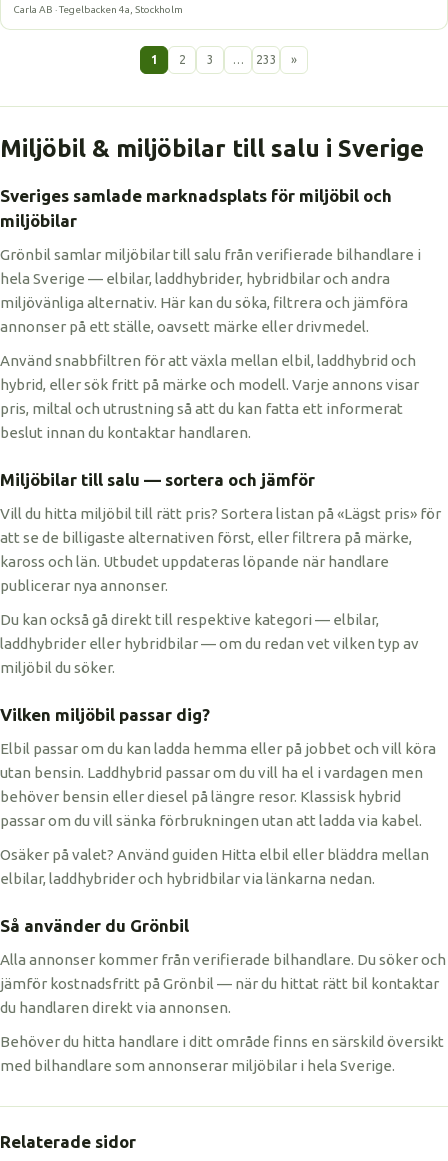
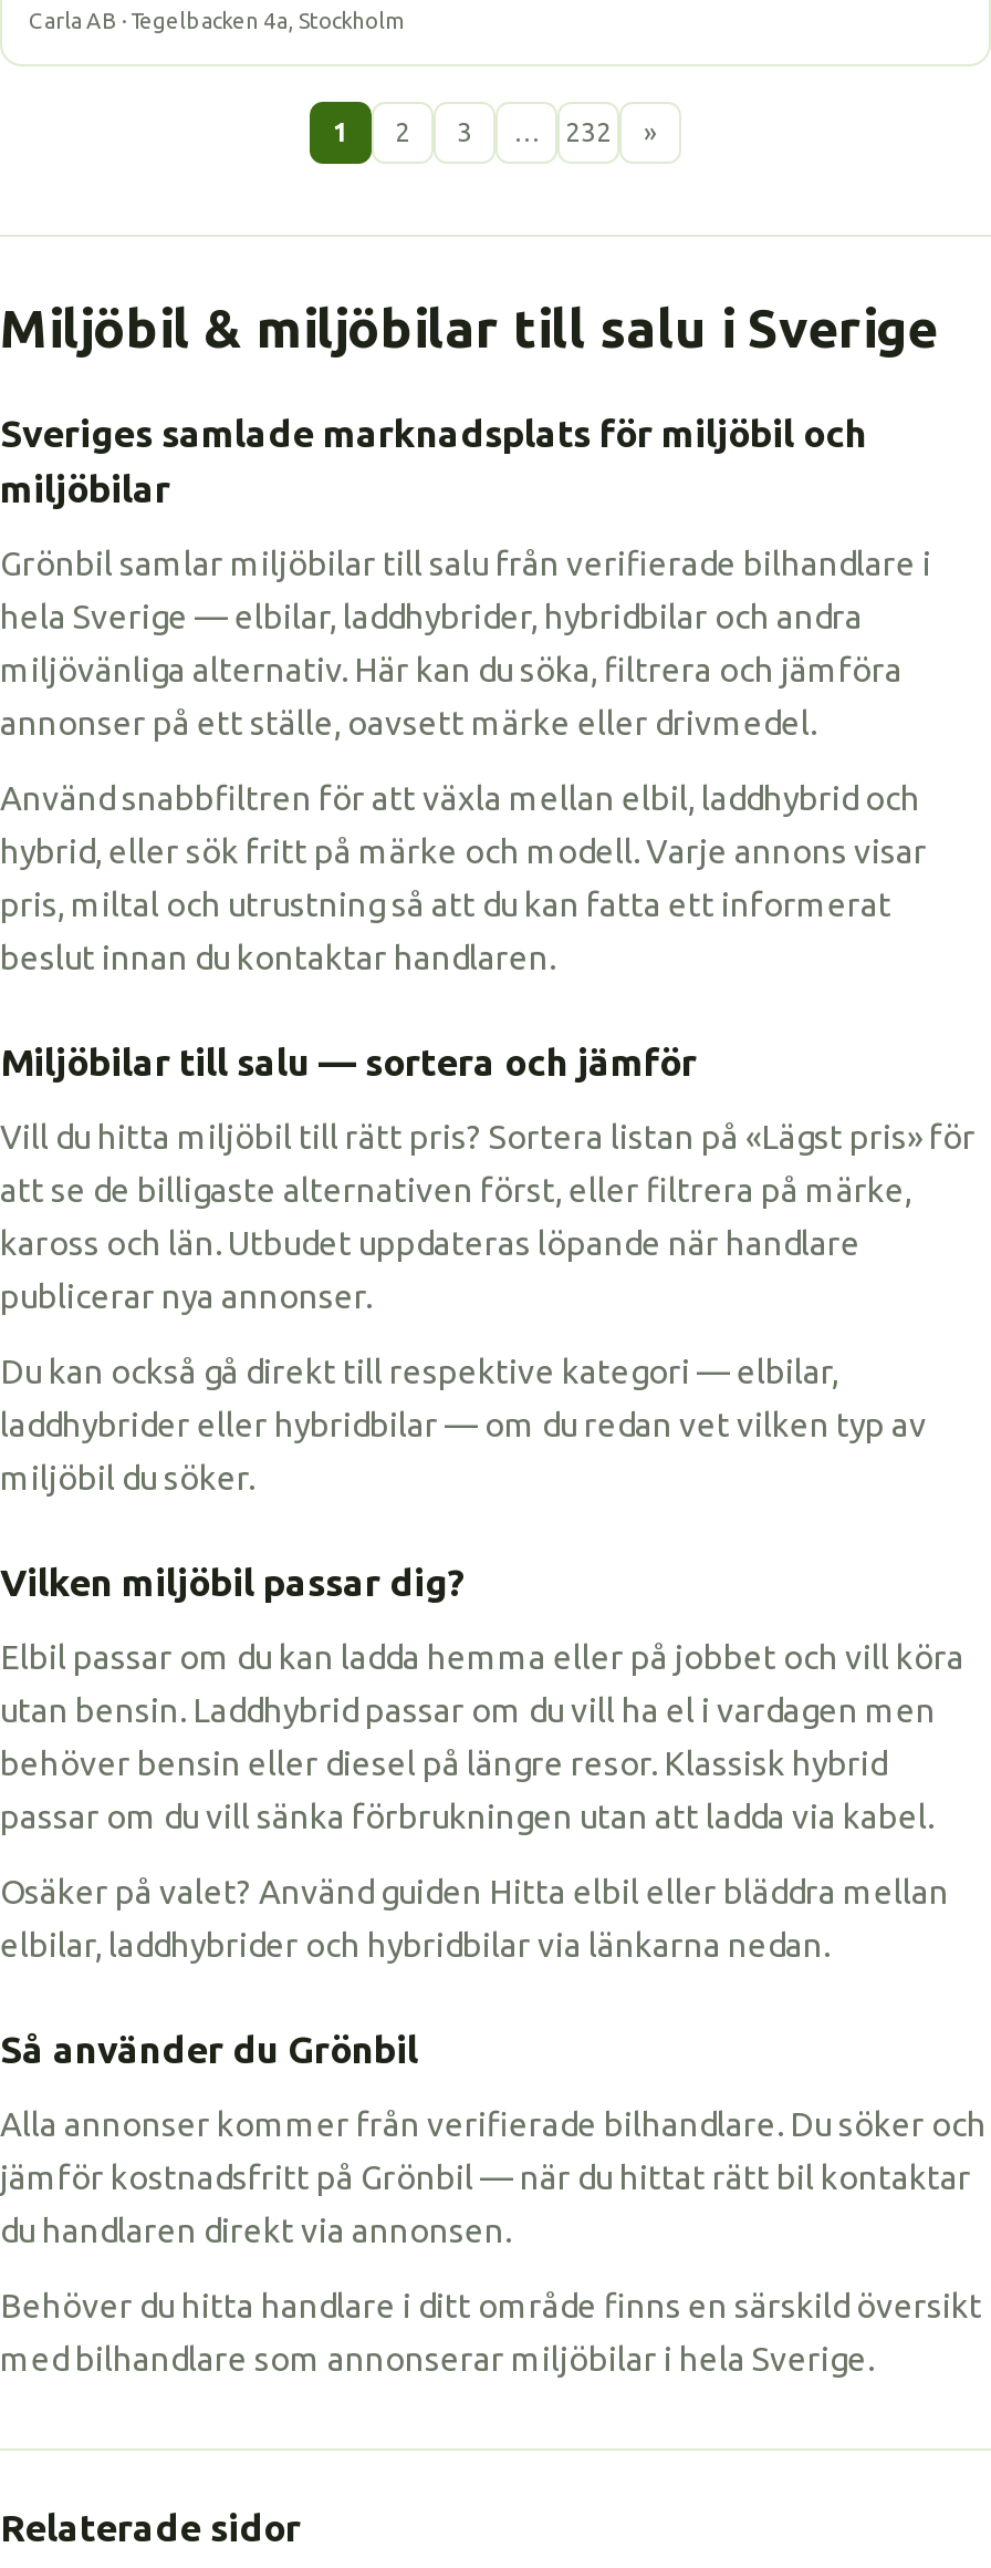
[255,53,276,66] 233 -> [565,117,612,146] 232

